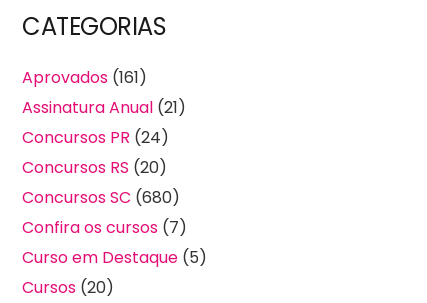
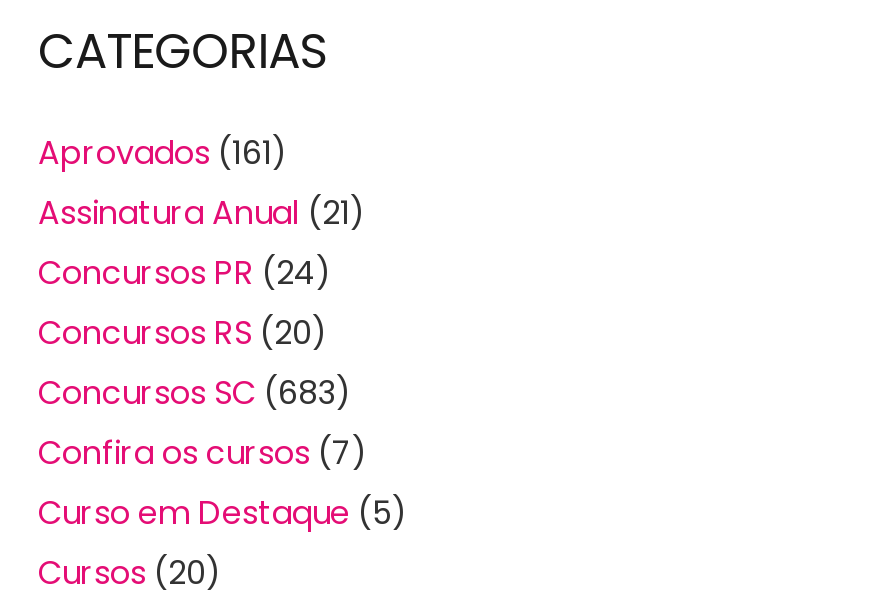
[22,185,180,208] Concursos SC (680) -> [38,370,352,416] Concursos SC (683)

